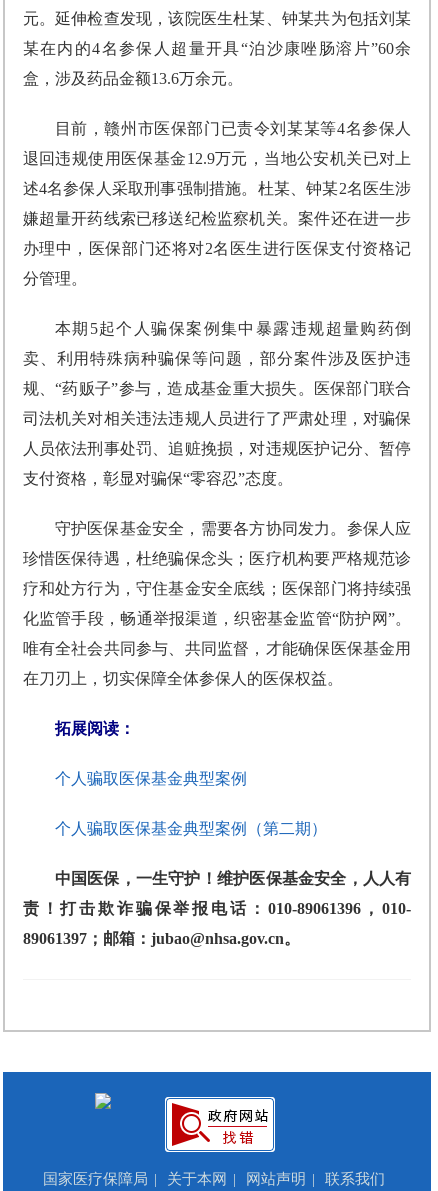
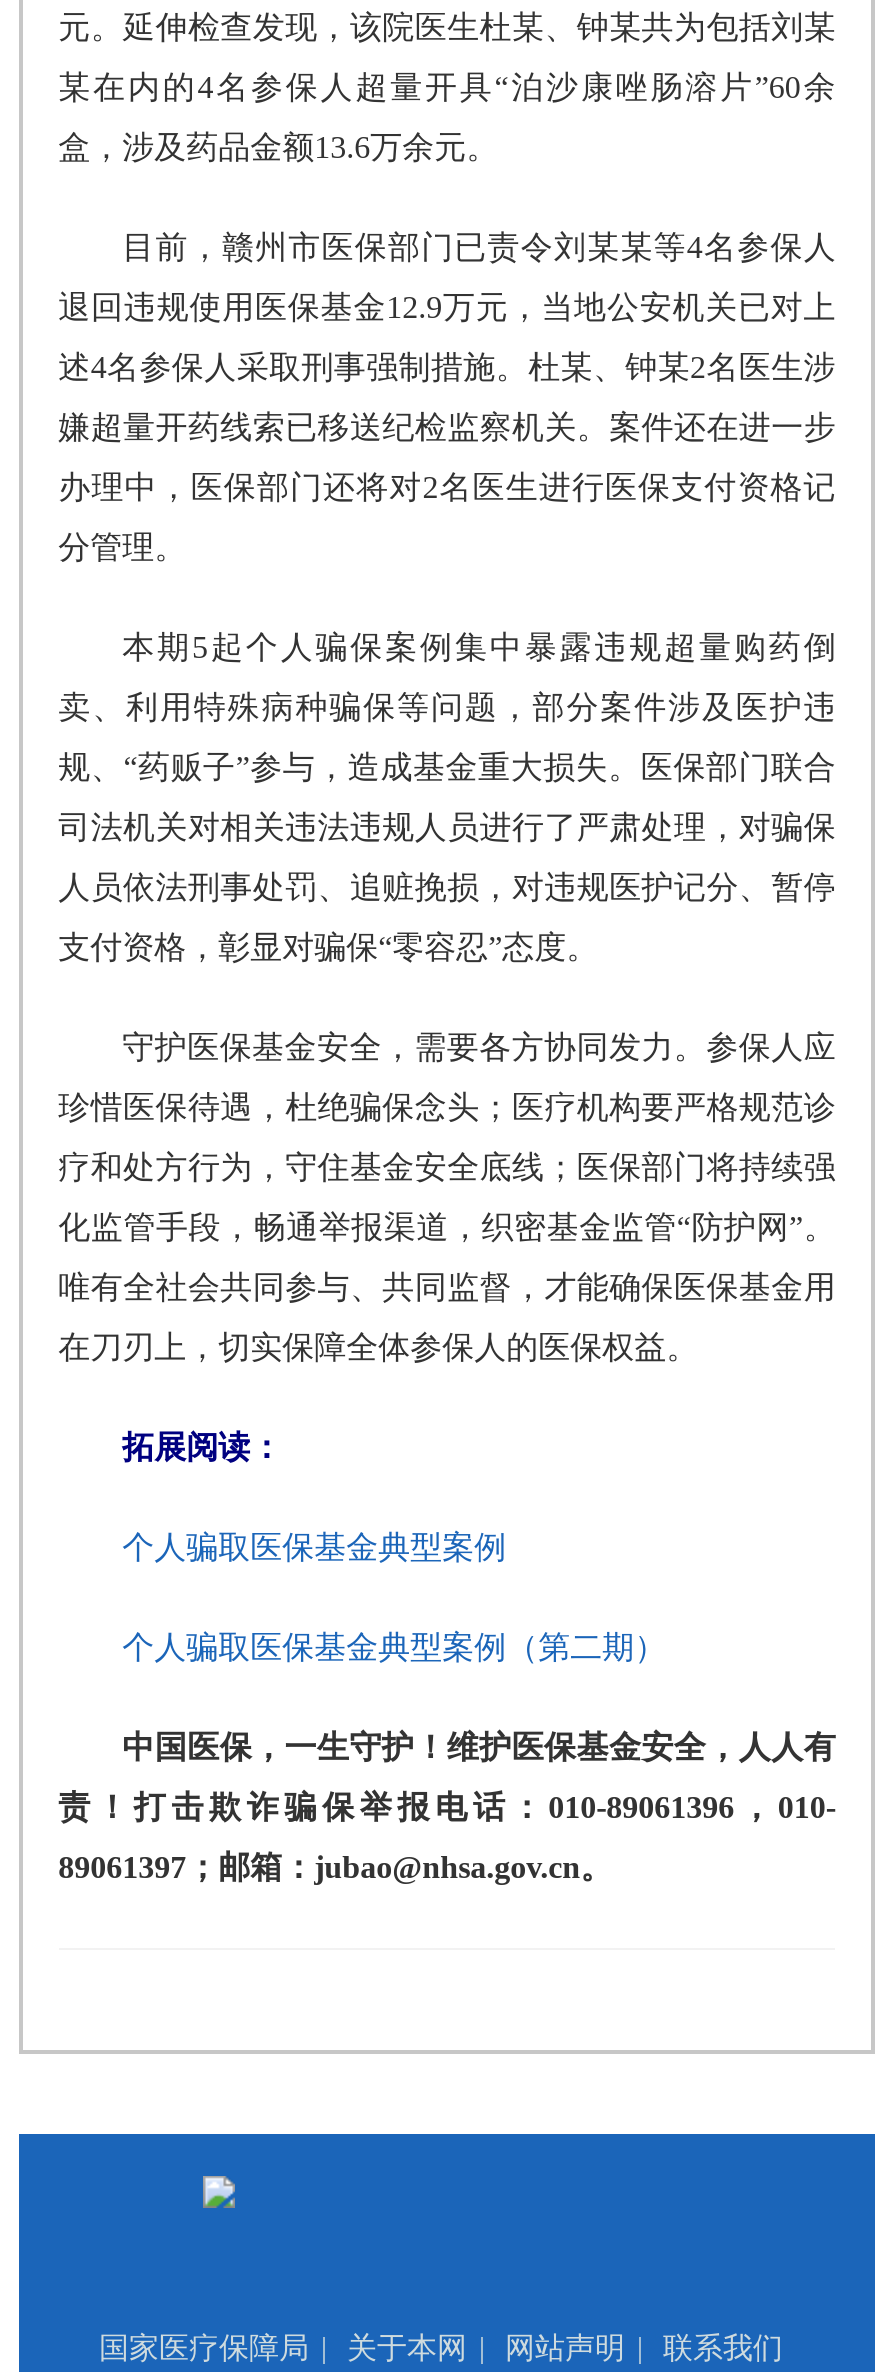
[164,1096,276,1153] [image] -> none

